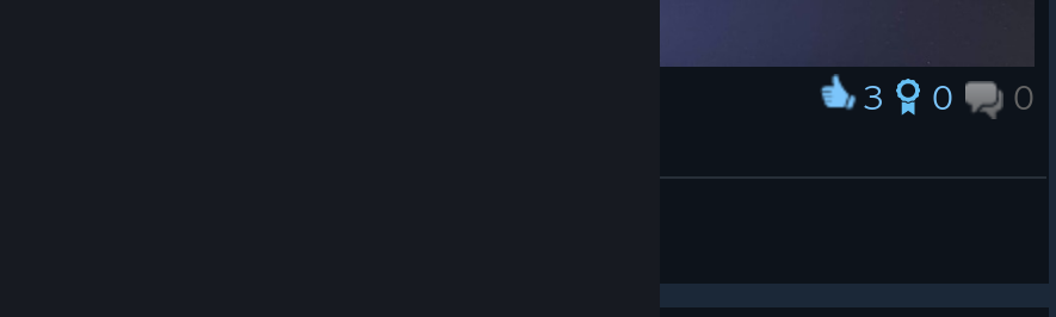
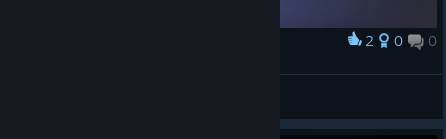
[863,76,884,117] 3 -> [365,32,374,49] 2

